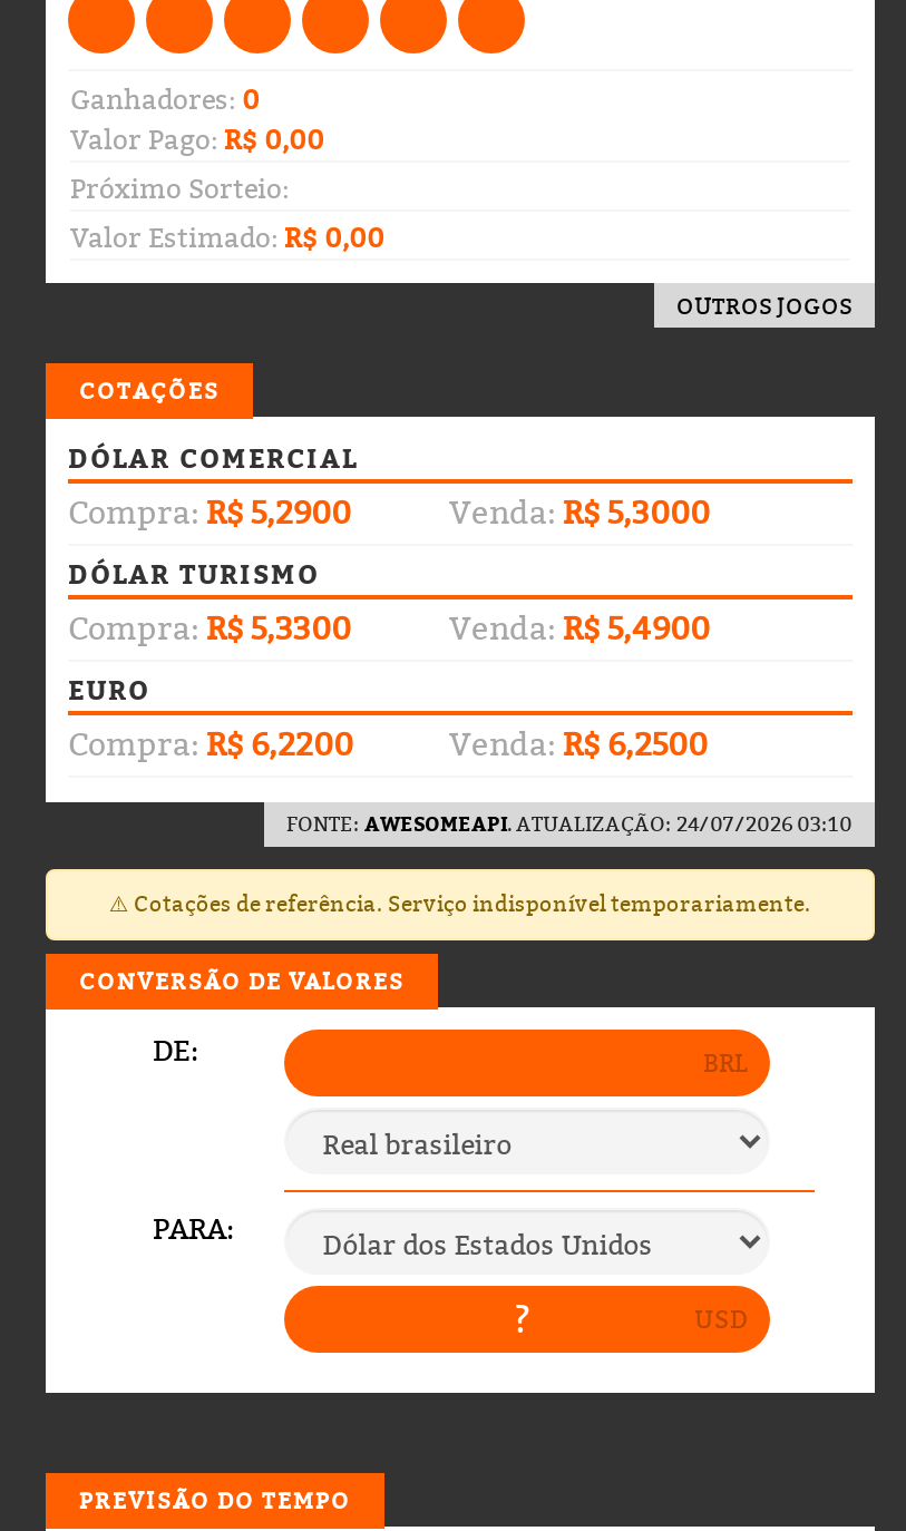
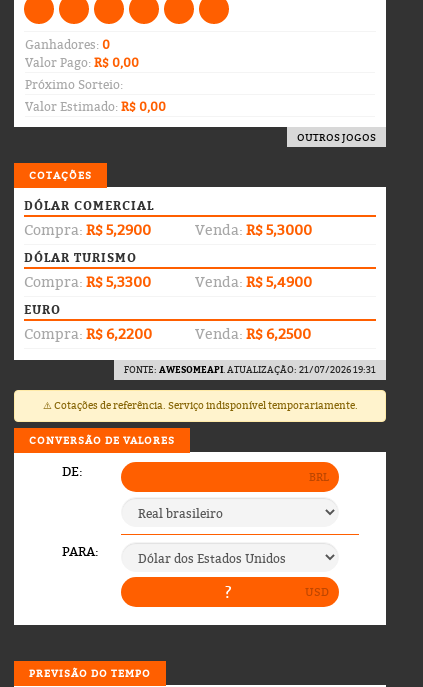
[286,810,853,839] FONTE: AWESOMEAPI. ATUALIZAÇÃO: 24/07/2026 03:10 -> [124,363,376,376] FONTE: AWESOMEAPI. ATUALIZAÇÃO: 21/07/2026 19:31

